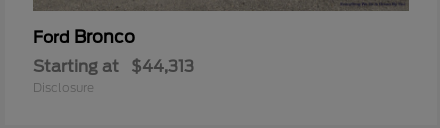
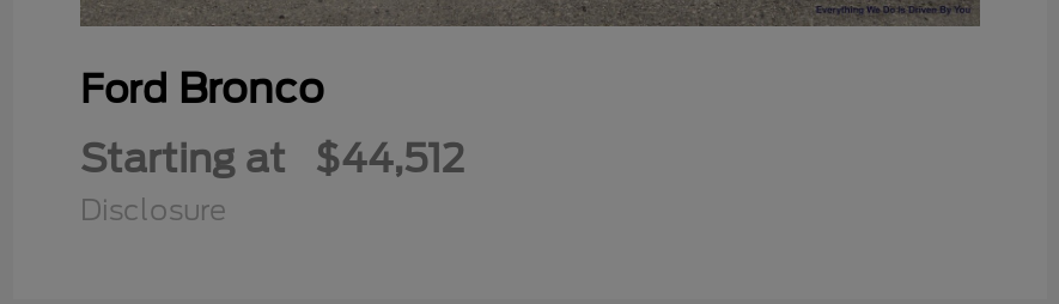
[33,57,194,76] Starting at $44,313 -> [80,136,465,181] Starting at $44,512

